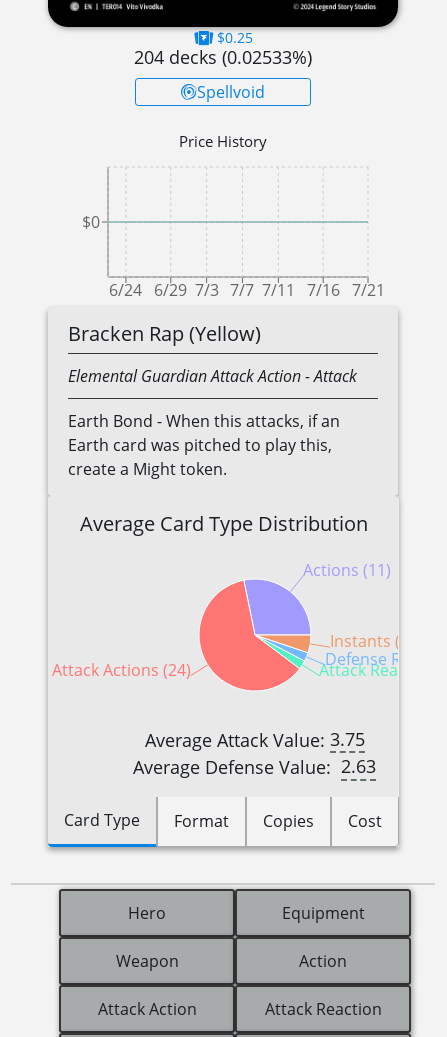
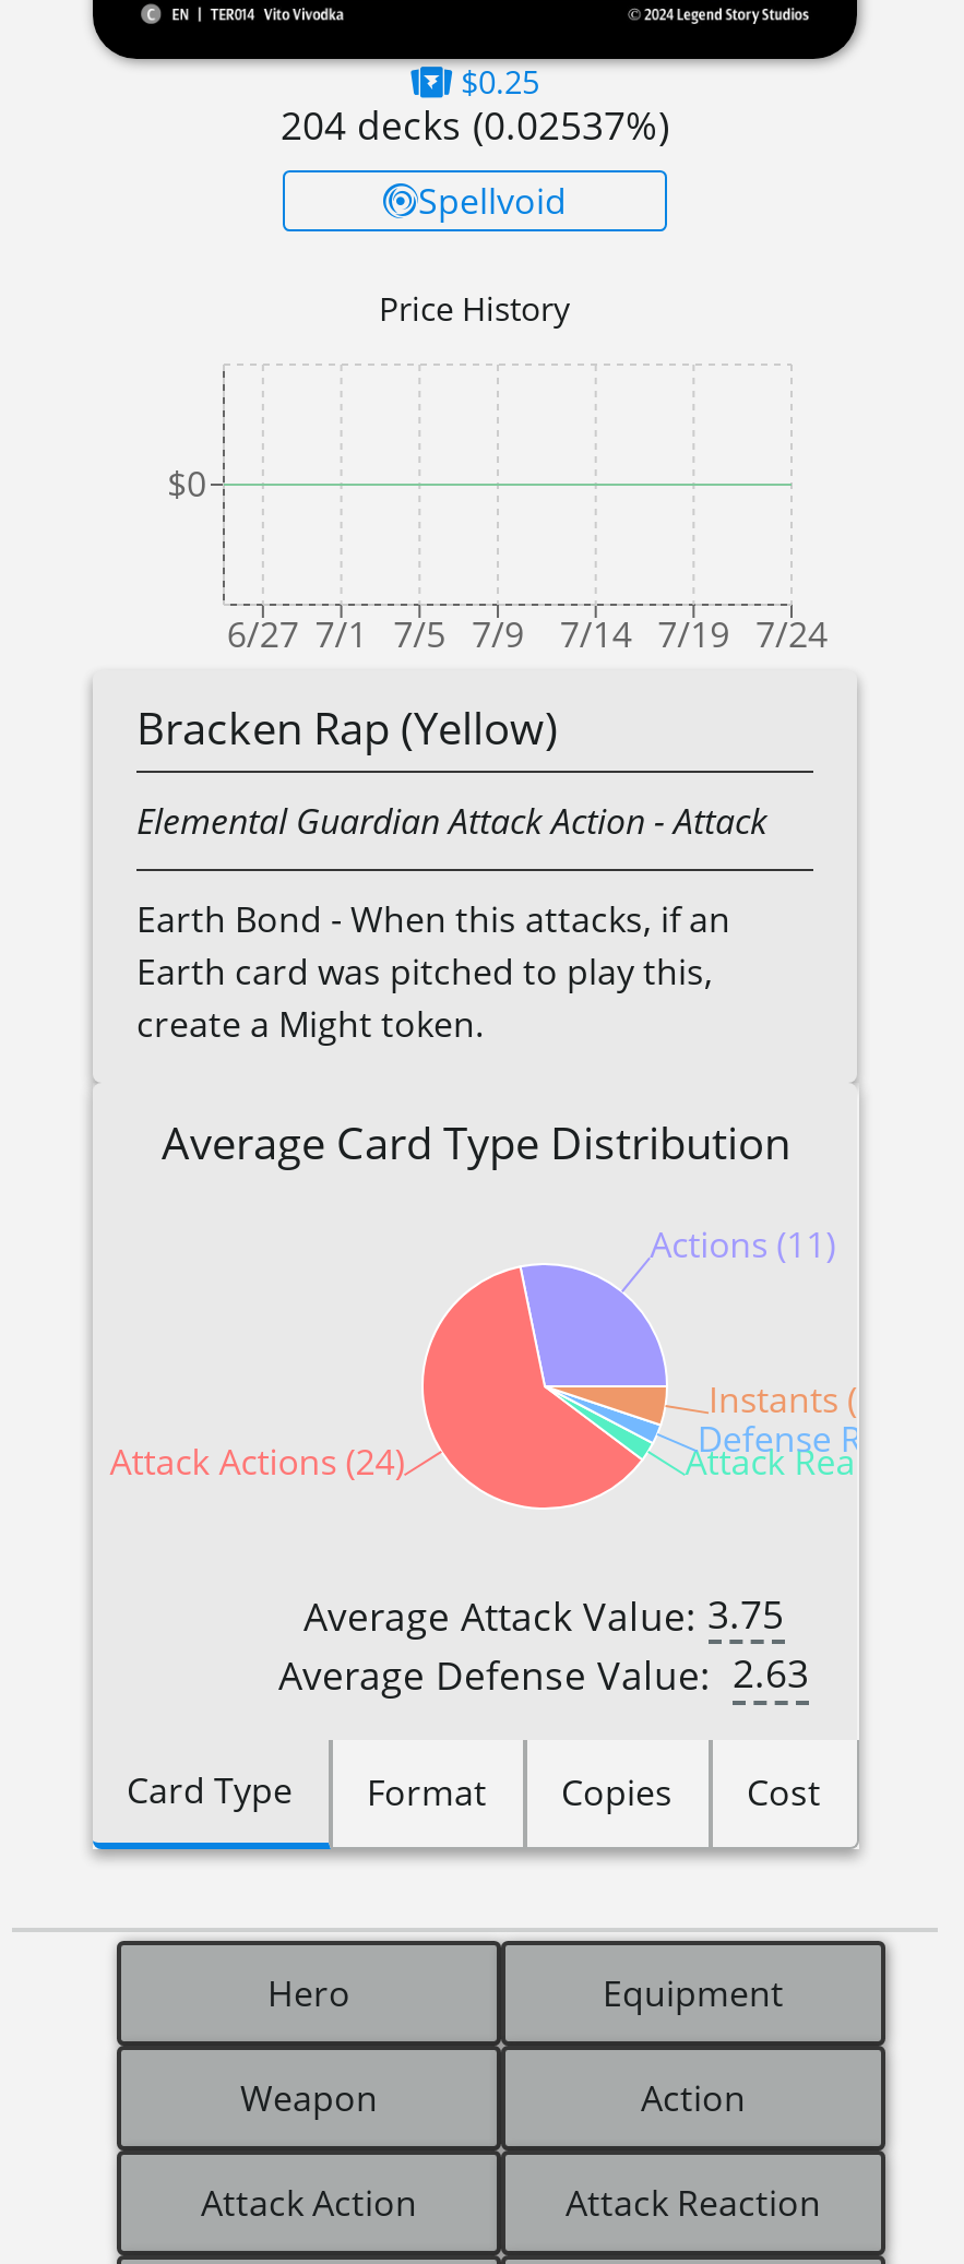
[134,45,312,69] 204 decks (0.02533%) -> [281,98,669,150] 204 decks (0.02537%)
[109,279,384,301] 6/24 6/29 7/3 7/7 7/11 7/16 7/21 -> [227,610,828,656] 6/27 7/1 7/5 7/9 | 7/14 7/19 7/24

